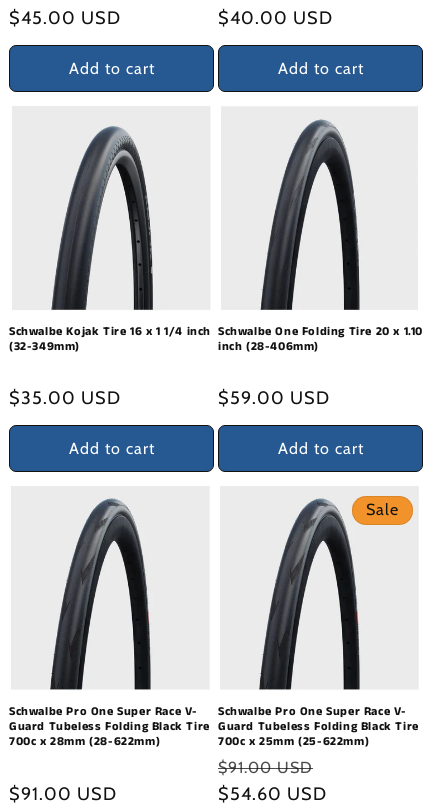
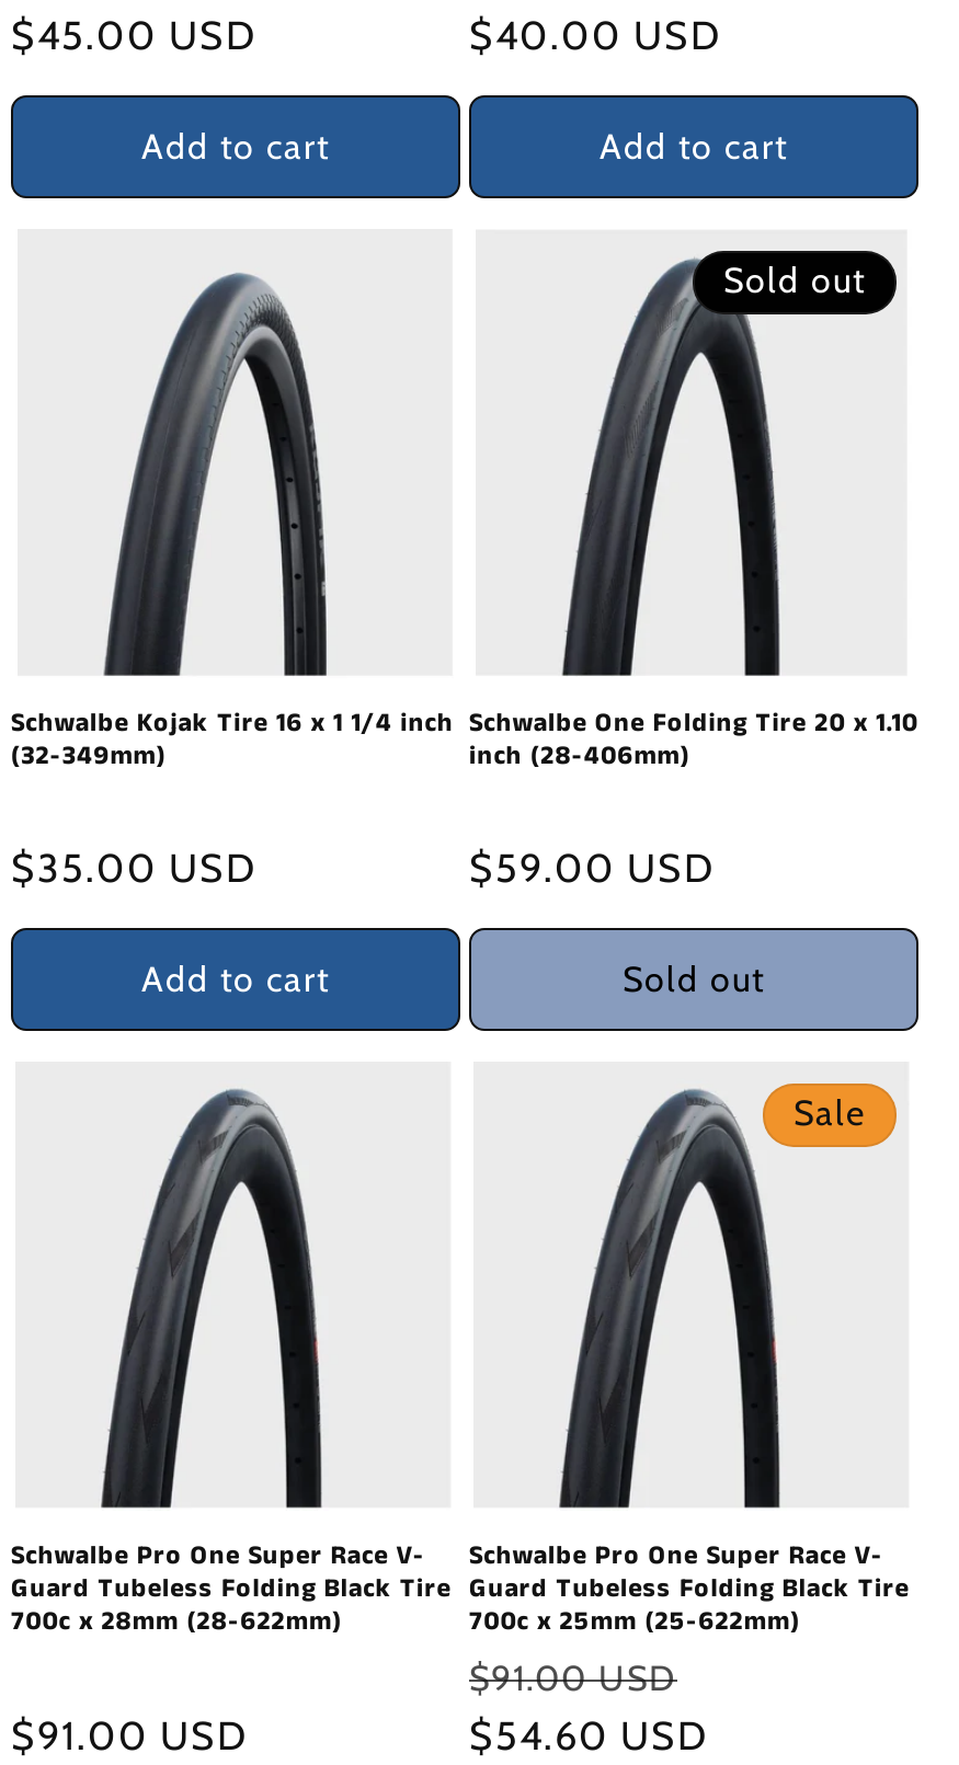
none -> [723,259,866,301] Sold out
[277,439,363,458] Add to cart -> [623,958,765,1000] Sold out

